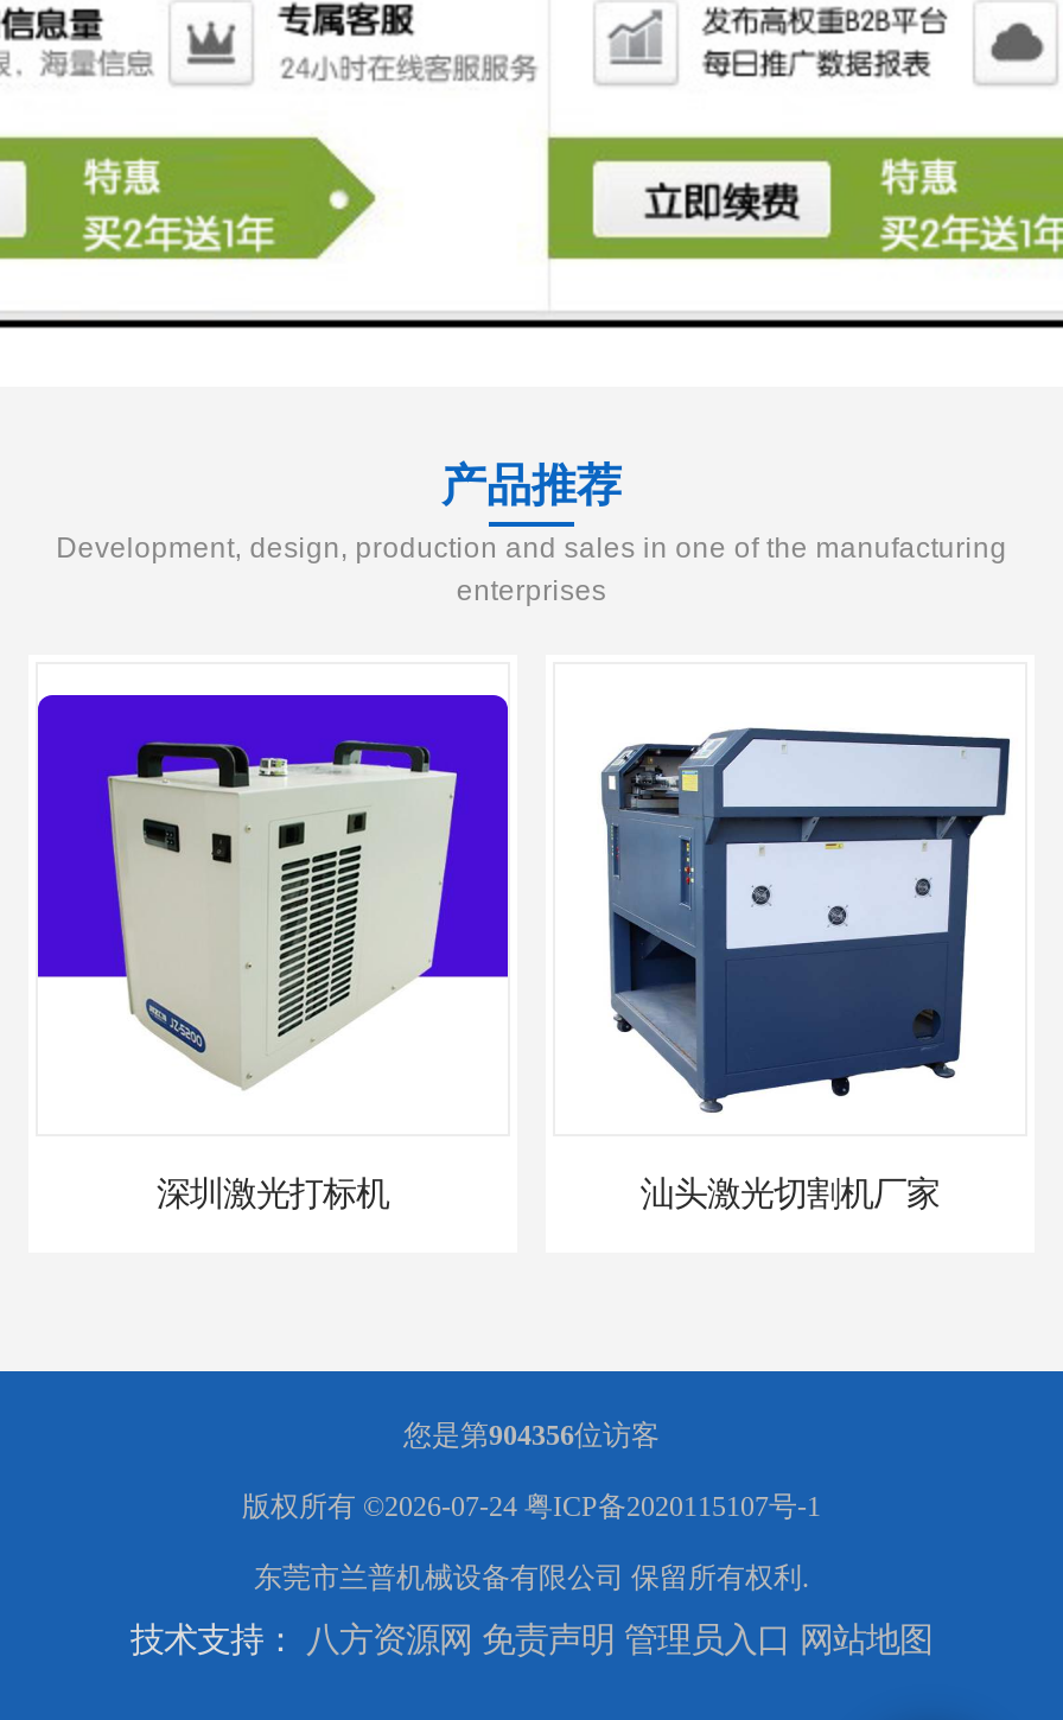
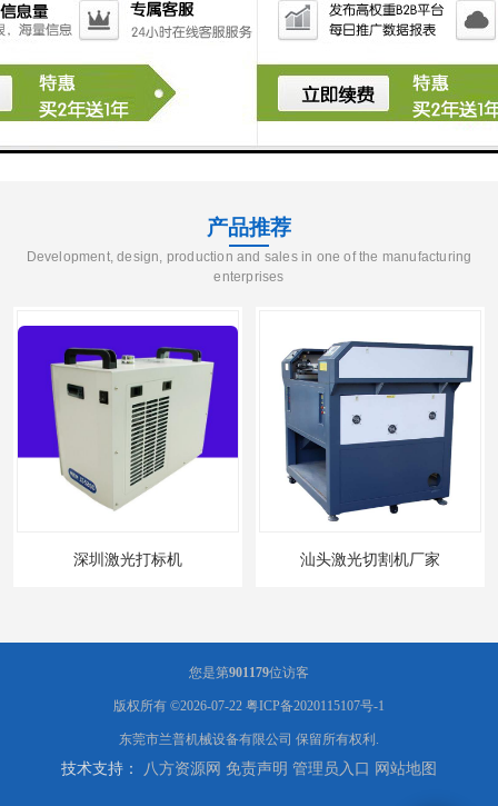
[403,1419,660,1452] 您是第904356位访客 -> [189,665,309,680] 您是第901179位访客
[242,1490,821,1523] 版权所有 ©2026-07-24粤ICP备2020115107号-1 -> [113,698,385,714] 版权所有 ©2026-07-22粤ICP备2020115107号-1

